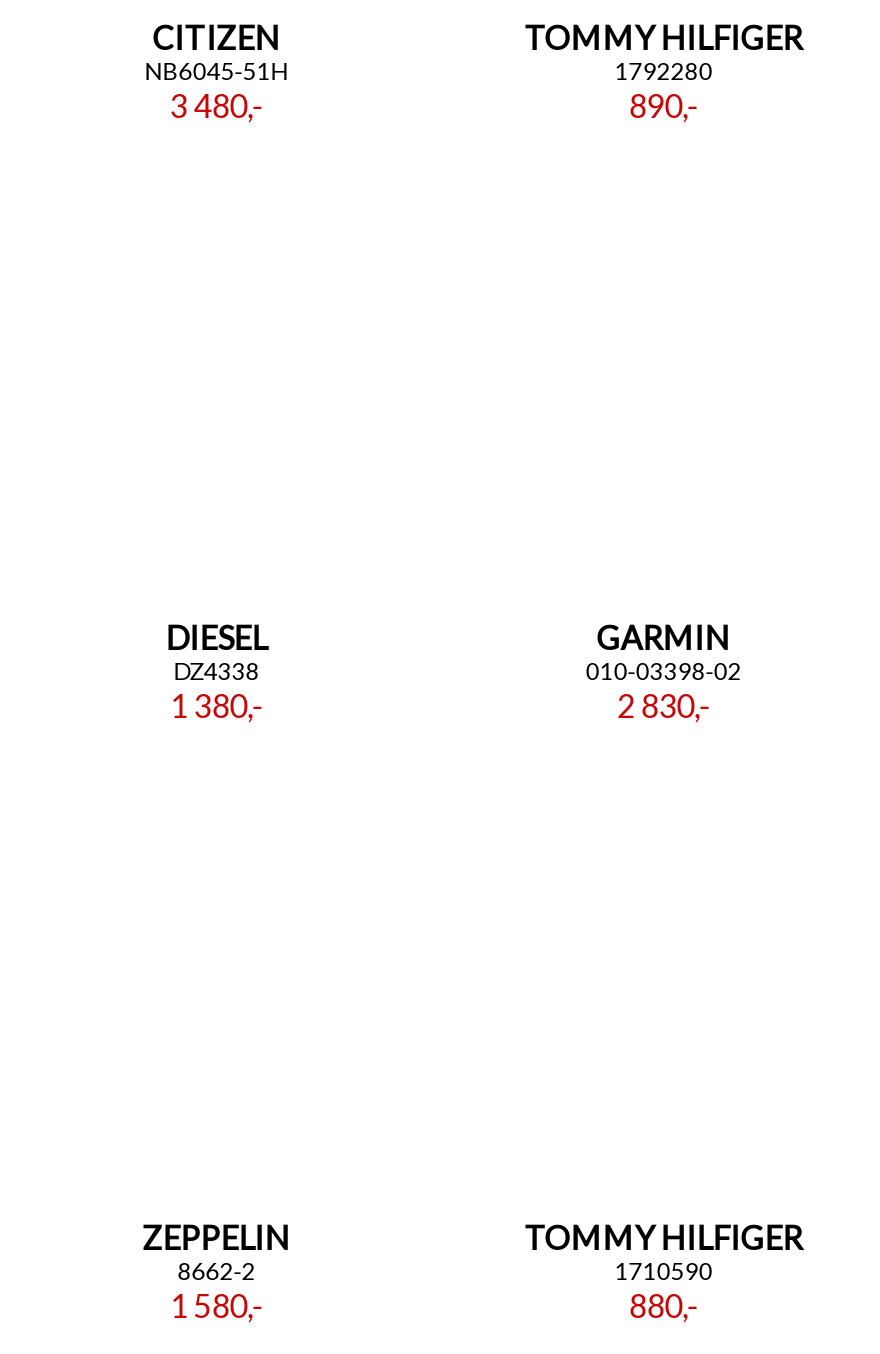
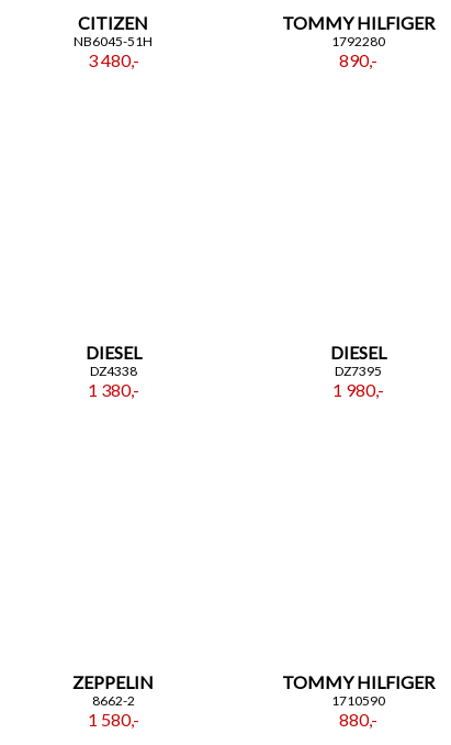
[586,618,742,724] GARMIN | 010-03398-02 | 2 830,- -> [331,342,386,400] DIESEL | DZ7395 | 1 980,-

